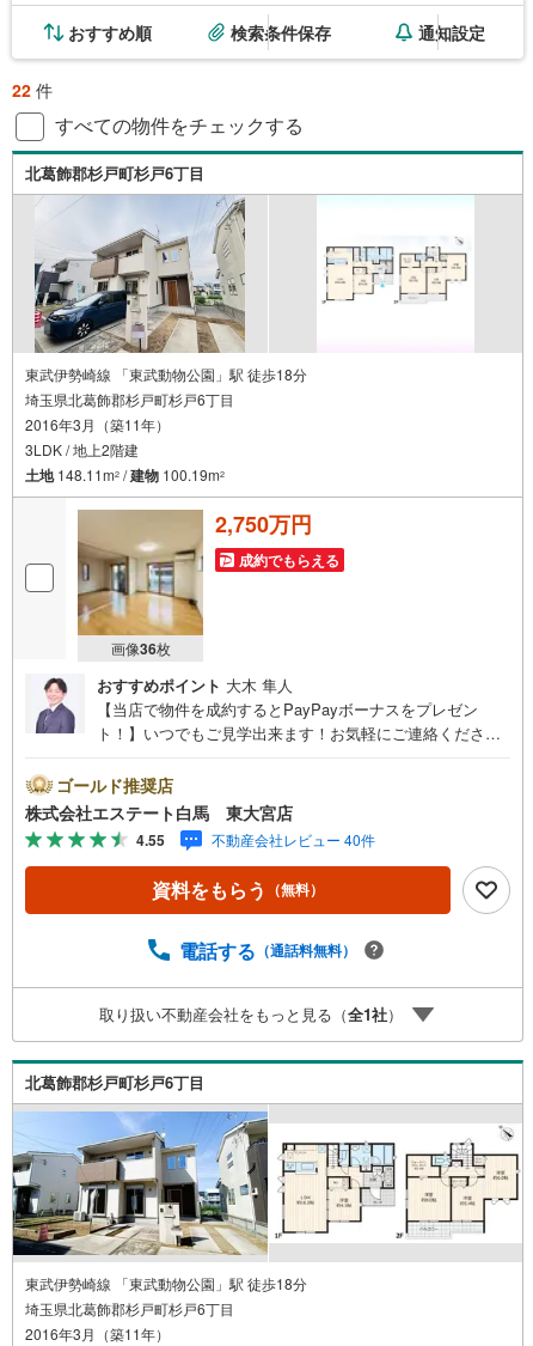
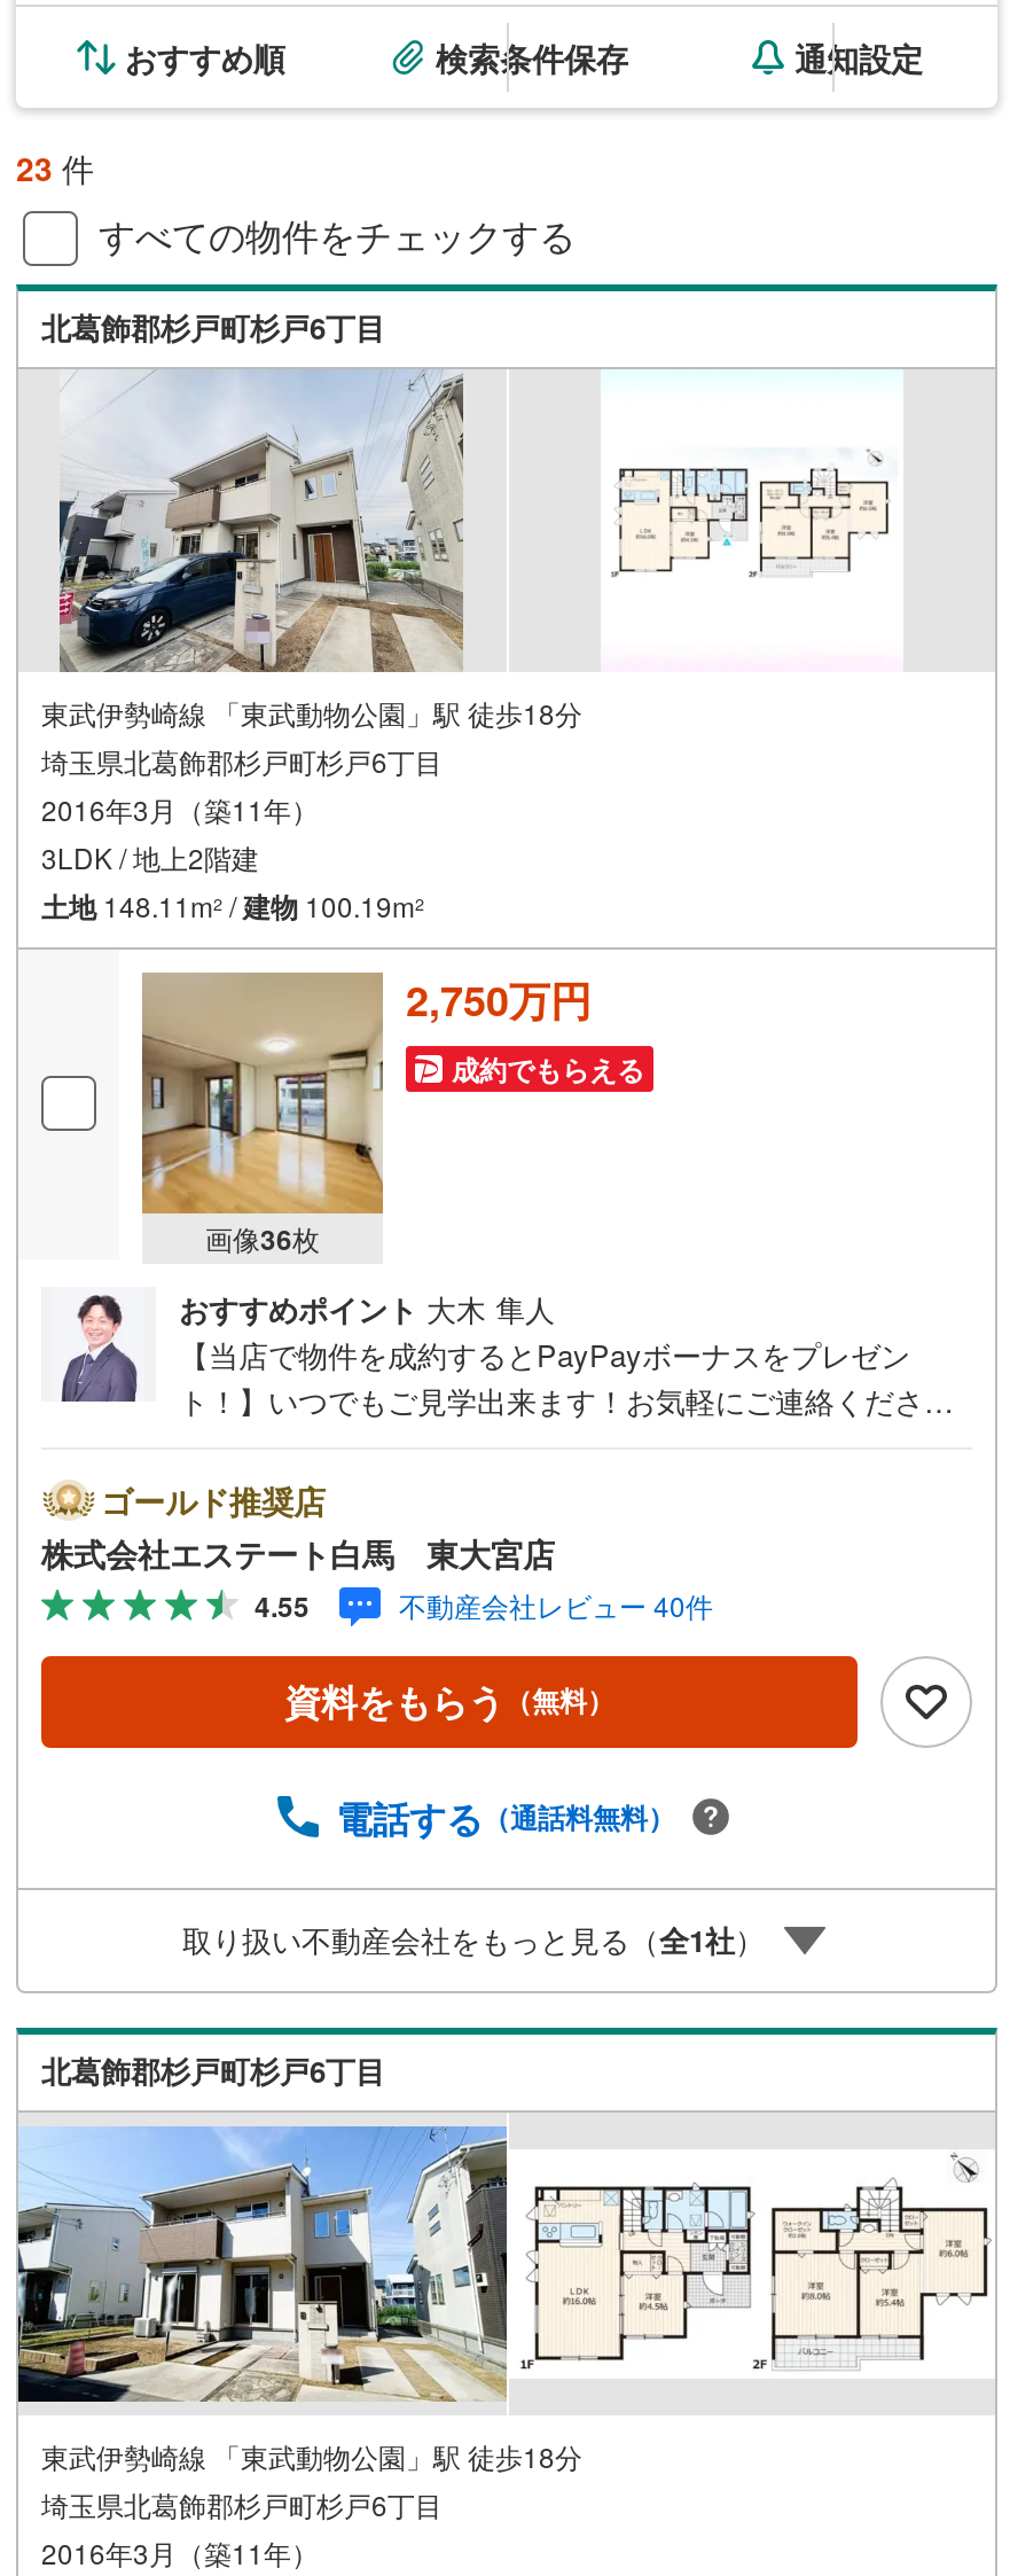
[12,78,53,101] 22件 -> [16,144,94,190] 23件

